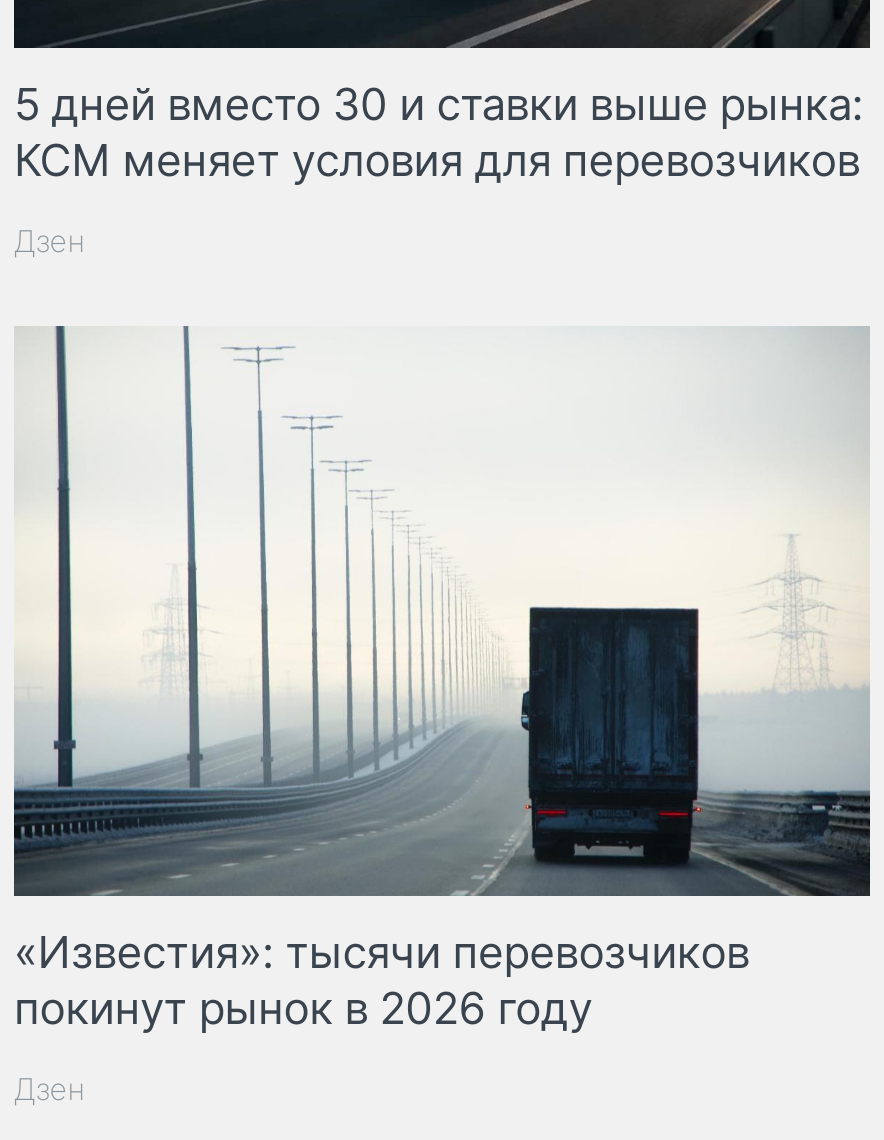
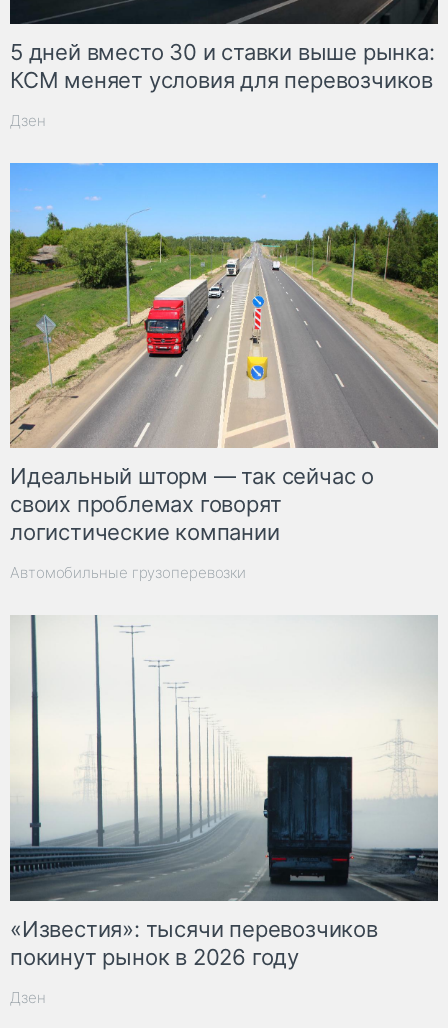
none -> [9,162,439,582] [image] | Идеальный шторм — так сейчас о | своих проблемах говорят | логистические компании | Автомобильные грузоперевозки

